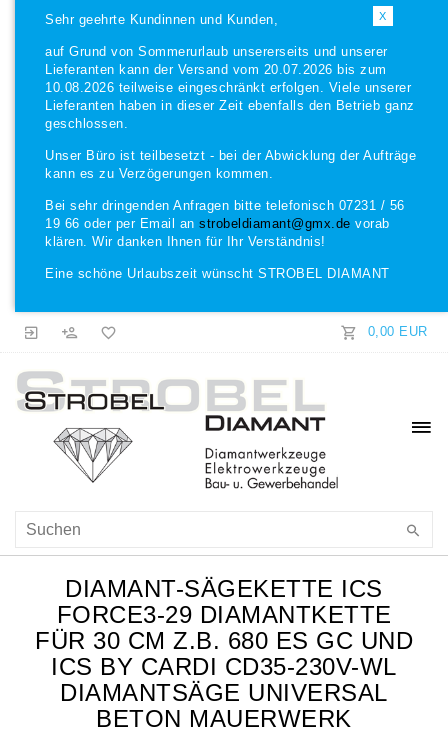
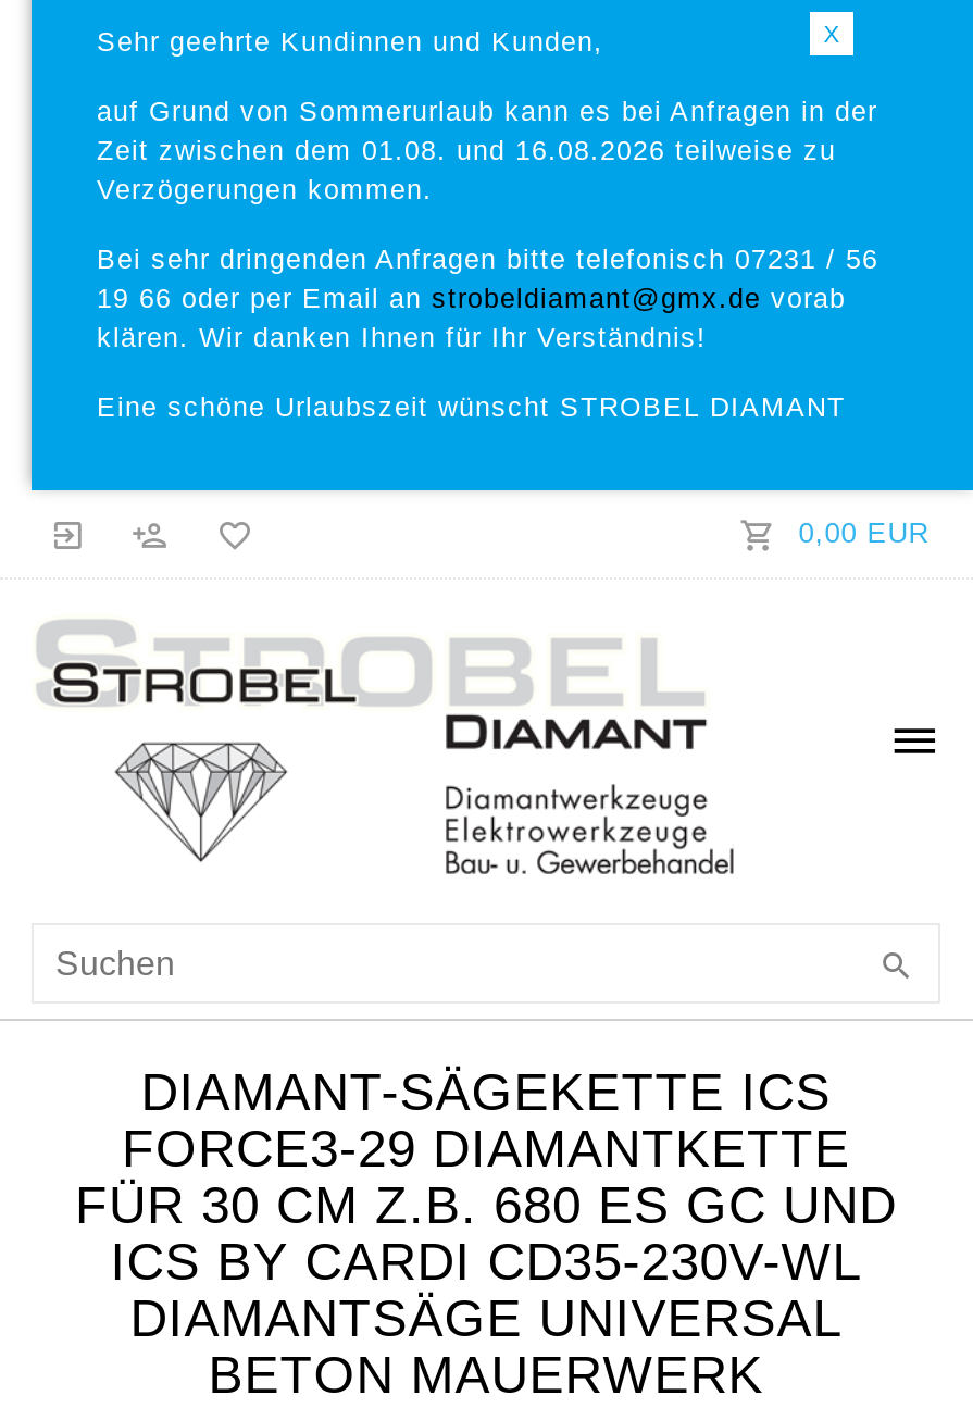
[45,45,416,181] auf Grund von Sommerurlaub unsererseits und unserer | Lieferanten kann der Versand vom 20.07.2026 bis zum | 10.08.2026 teilweise eingeschränkt erfolgen. Viele unserer | Lieferanten haben in dieser Zeit ebenfalls den Betrieb ganz | geschlossen. | Unser Büro ist teilbesetzt - bei der Abwicklung der Aufträge | kann es zu Verzögerungen kommen. -> [97,97,877,205] auf Grund von Sommerurlaub kann es bei Anfragen in der | Zeit zwischen dem 01.08. und 16.08.2026 teilweise zu | Verzögerungen kommen.

